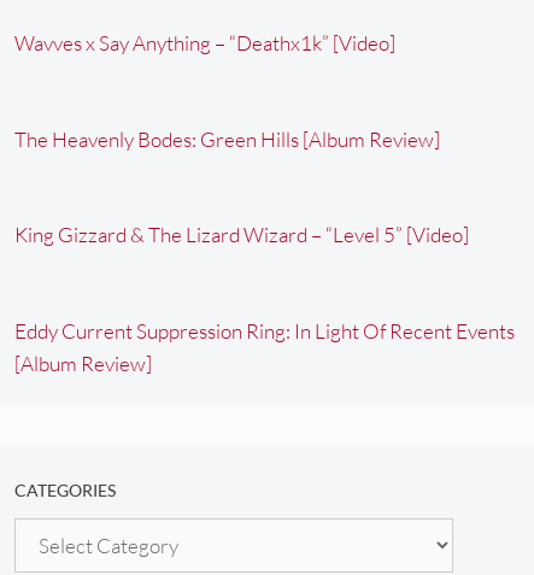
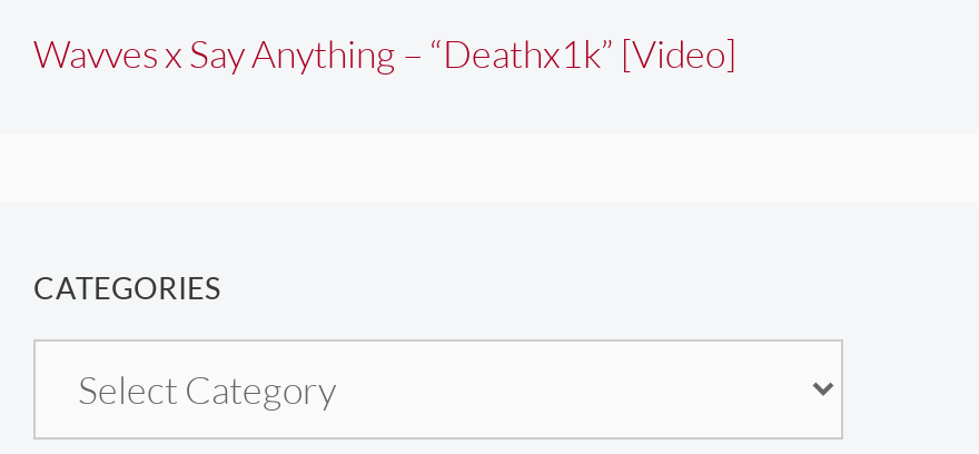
[14,126,440,152] The Heavenly Bodes: Green Hills [Album Review] -> none
[14,222,469,247] King Gizzard & The Lizard Wizard – “Level 5” [Video] -> none
[14,318,515,376] Eddy Current Suppression Ring: In Light Of Recent Events | [Album Review] -> none

